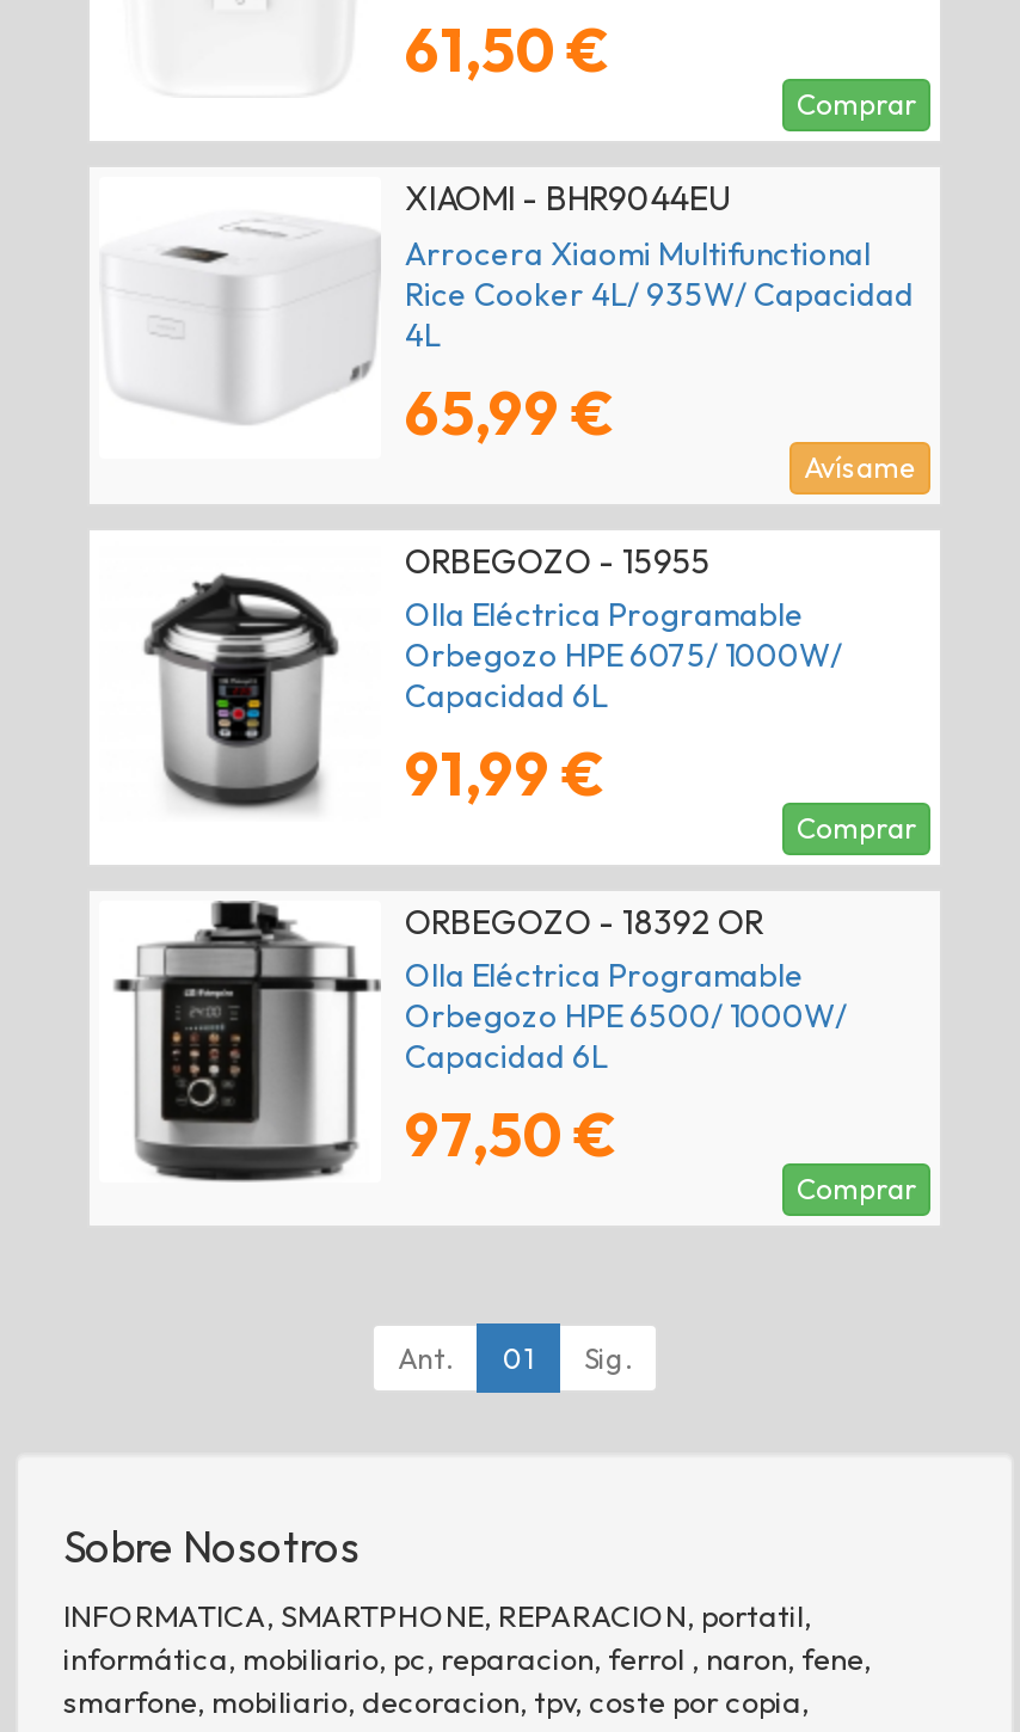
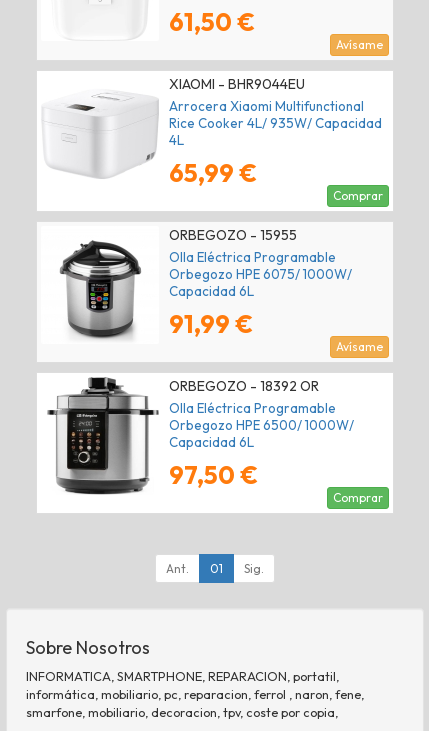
[797,87,916,123] Comprar -> [336,36,383,51] Avísame
[804,448,916,484] Avísame -> [333,188,383,203] Comprar
[797,809,916,845] Comprar -> [336,339,383,354] Avísame

